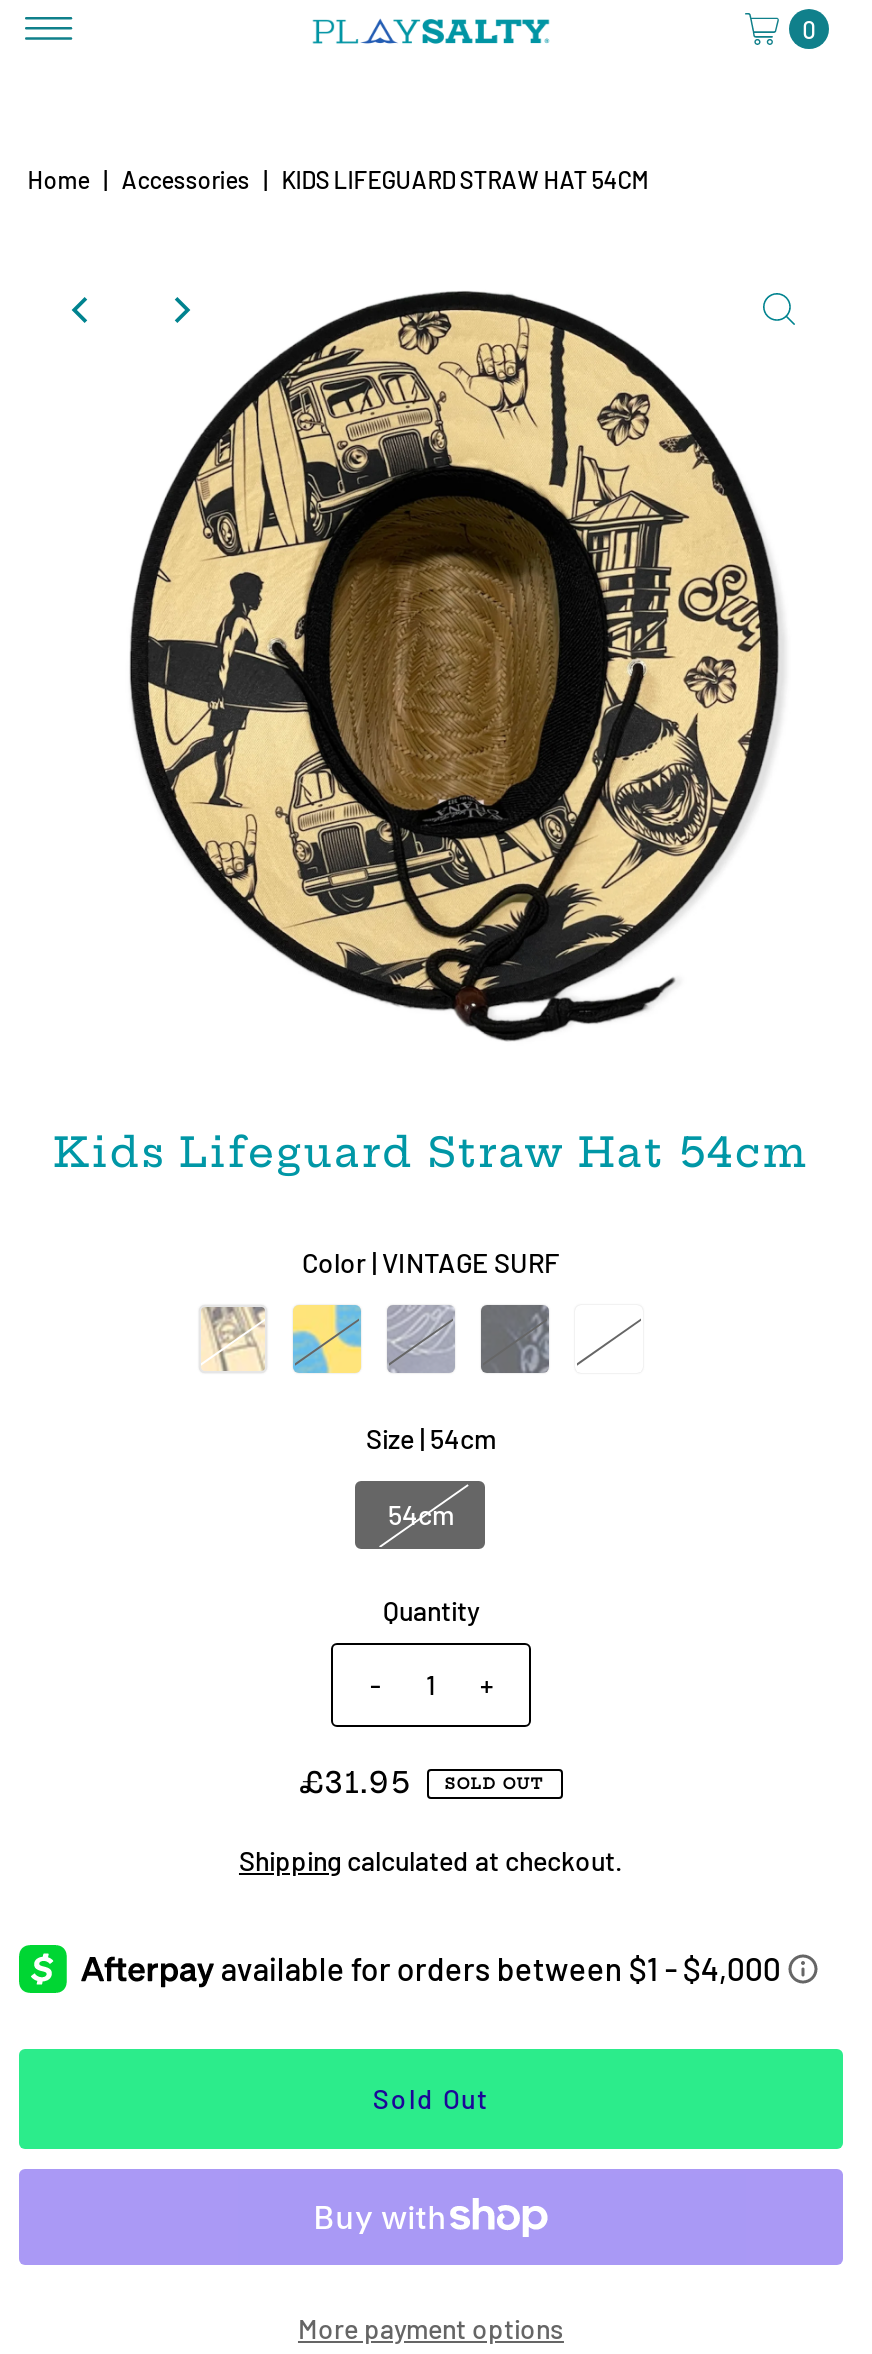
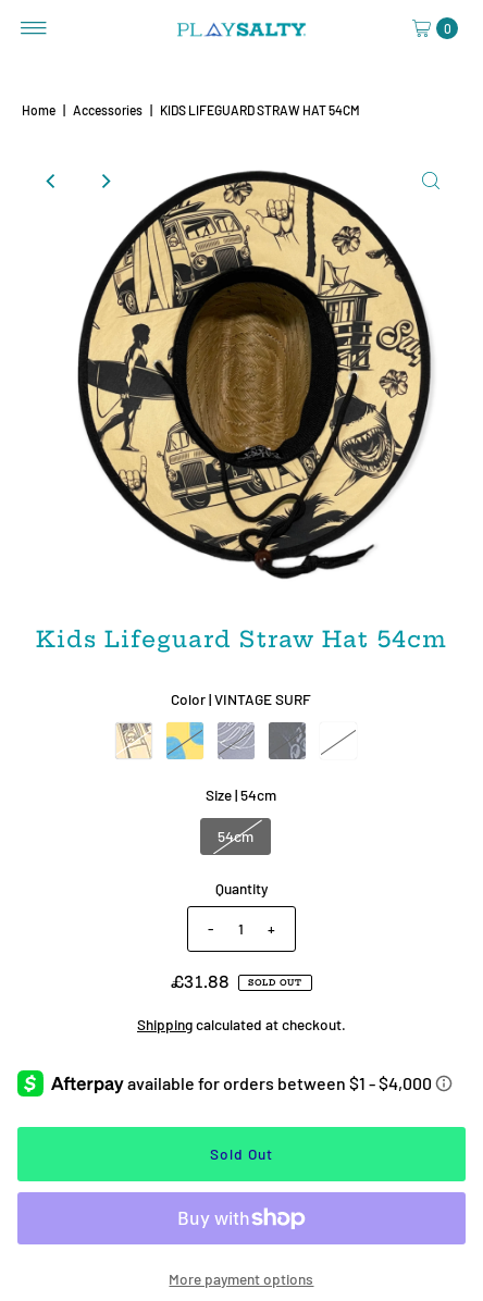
[299,1764,412,1800] £31.95 -> [170,972,231,992] £31.88

